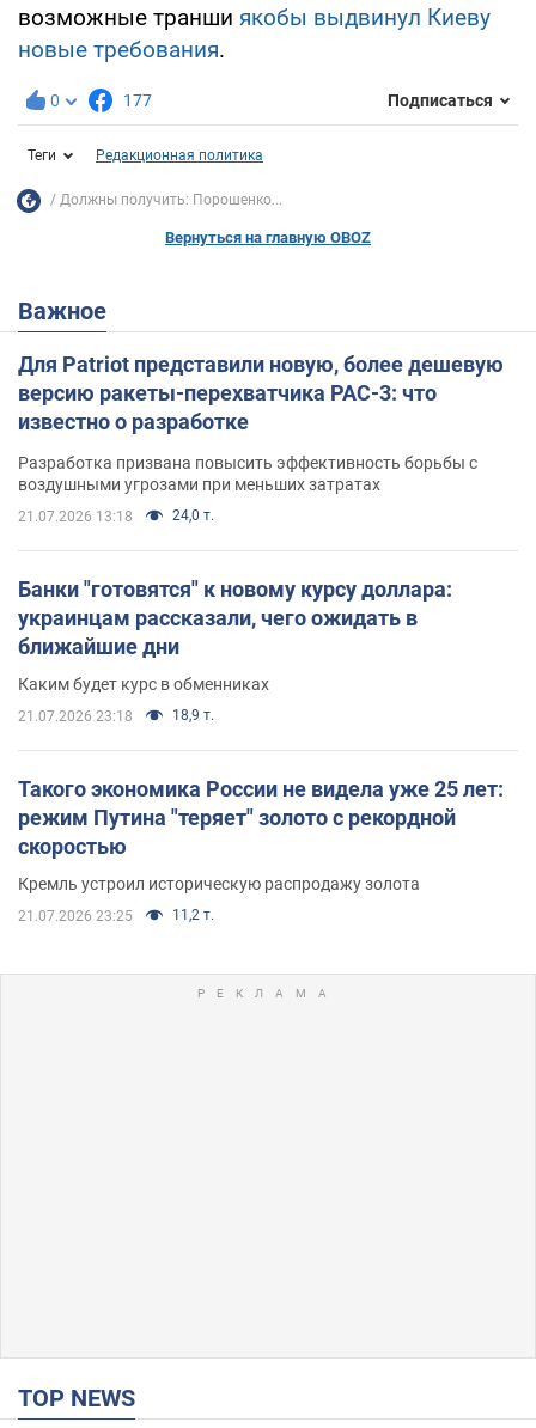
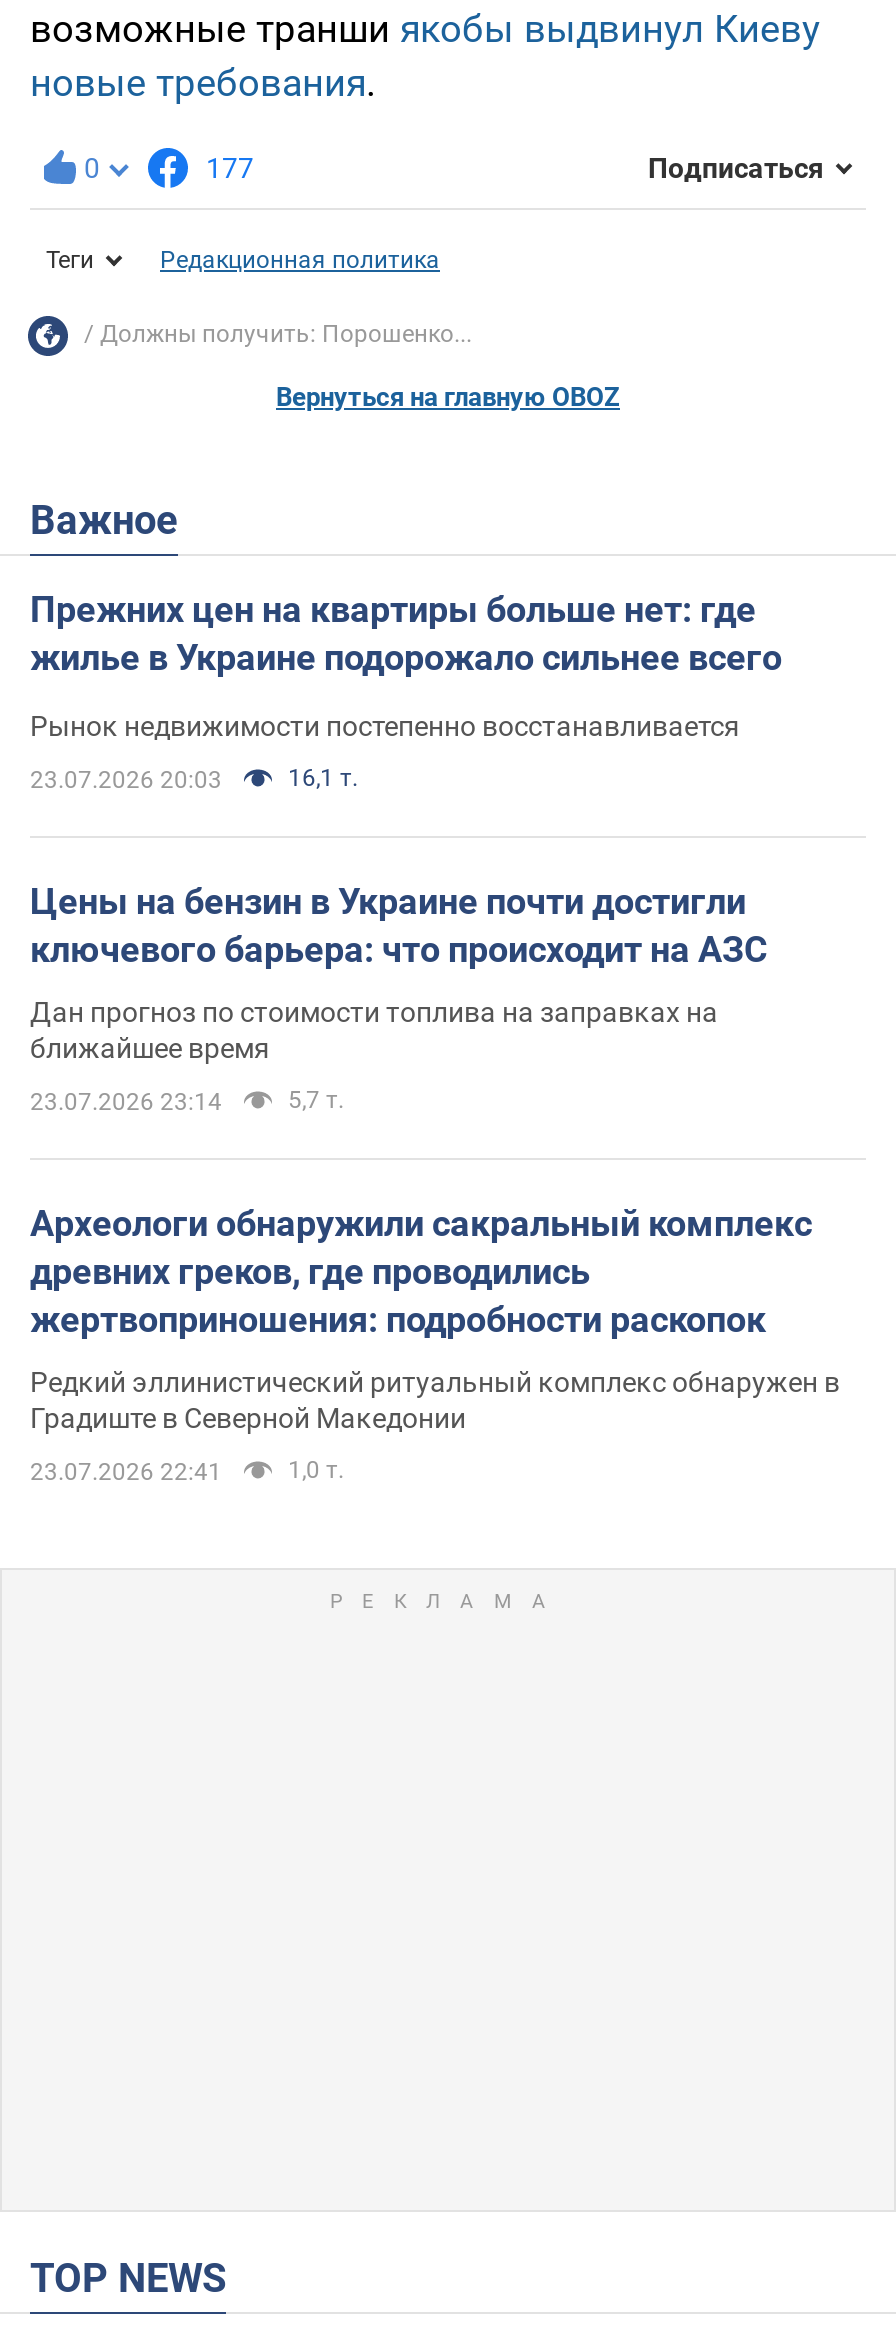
[18,351,504,434] Для Patriot представили новую, более дешевую | версию ракеты-перехватчика PAC-3: что | известно о разработке -> [30,587,782,677] Прежних цен на квартиры больше нет: где | жилье в Украине подорожало сильнее всего
[18,453,477,494] Разработка призвана повысить эффективность борьбы с | воздушными угрозами при меньших затратах -> [30,709,740,741] Рынок недвижимости постепенно восстанавливается
[18,507,214,525] 21.07.2026 13:18 | 24,0 т. -> [30,763,358,793] 23.07.2026 20:03 | 16,1 т.
[18,576,452,659] Банки "готовятся" к новому курсу доллара: | украинцам рассказали, чего ожидать в | ближайшие дни -> [30,879,768,969] Цены на бензин в Украине почти достигли | ключевого барьера: что происходит на АЗС
[18,674,269,693] Каким будет курс в обменниках -> [30,995,718,1063] Дан прогноз по стоимости топлива на заправках на | ближайшее время
[18,706,214,724] 21.07.2026 23:18 | 18,9 т. -> [30,1085,344,1115] 23.07.2026 23:14 | 5,7 т.
[18,776,504,858] Такого экономика России не видела уже 25 лет: | режим Путина "теряет" золото с рекордной | скоростью -> [30,1201,812,1339] Археологи обнаружили сакральный комплекс | древних греков, где проводились | жертвоприношения: подробности раскопок
[18,874,420,893] Кремль устроил историческую распродажу золота -> [30,1365,840,1433] Редкий эллинистический ритуальный комплекс обнаружен в | Градиште в Северной Македонии
[18,906,214,924] 21.07.2026 23:25 | 11,2 т. -> [30,1455,344,1485] 23.07.2026 22:41 | 1,0 т.

